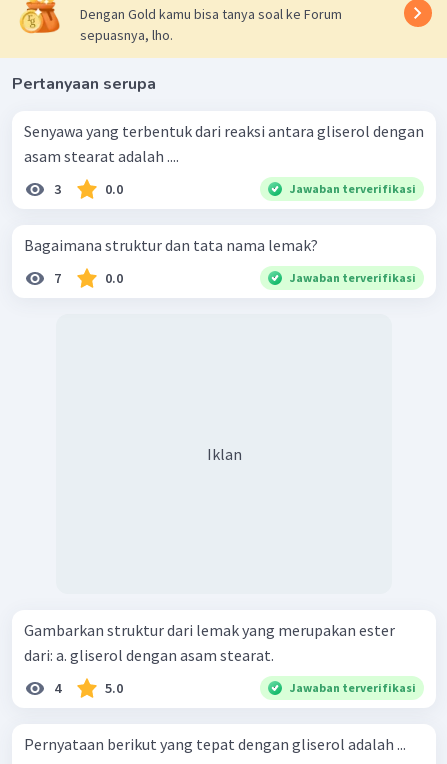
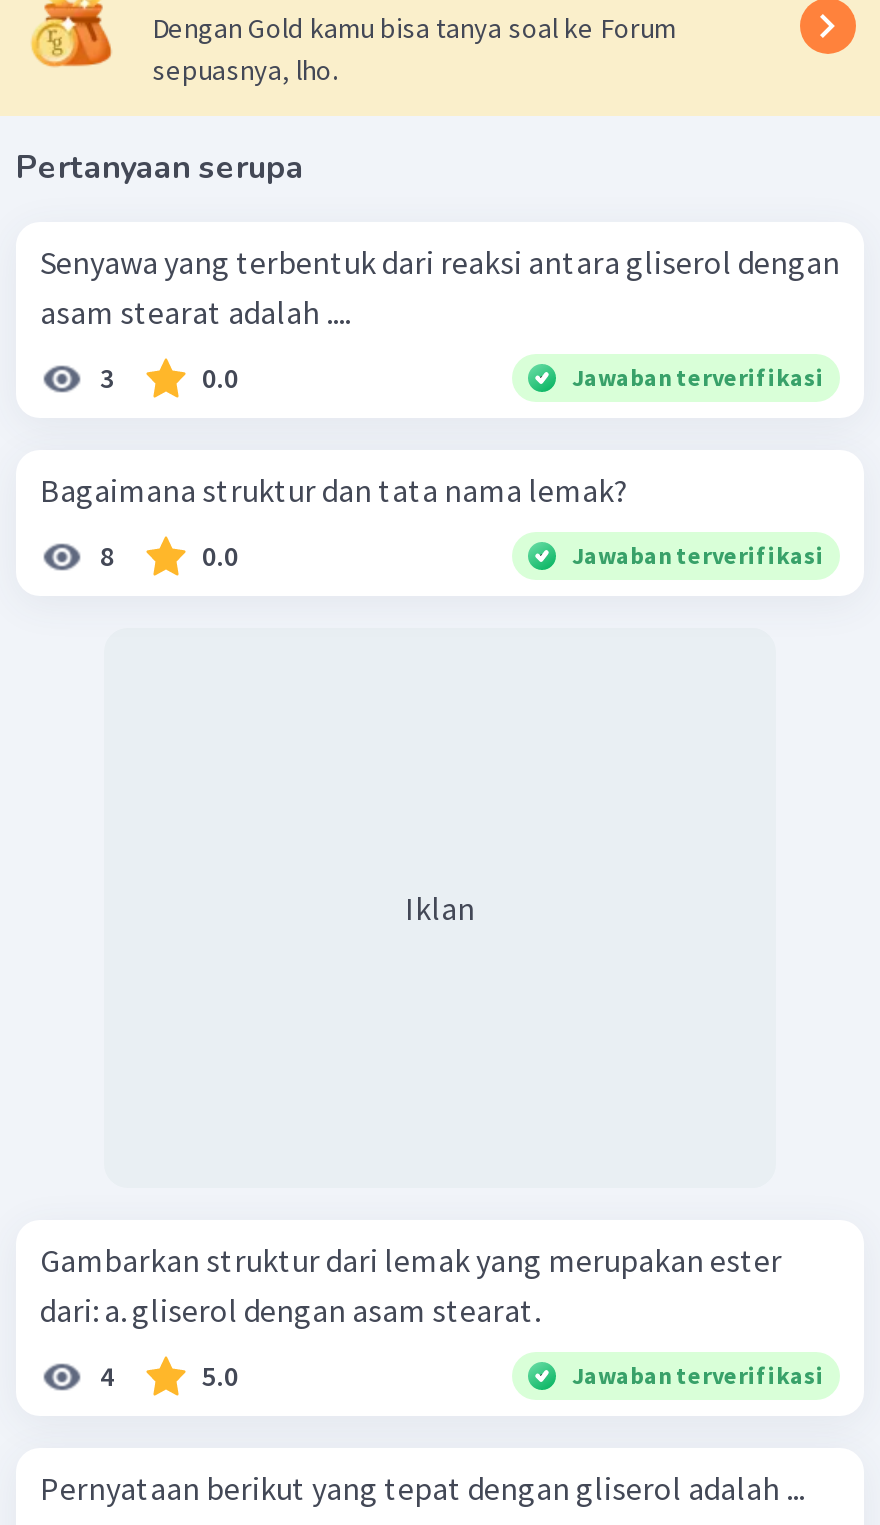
[54,269,61,287] 7 -> [100,539,114,575] 8

